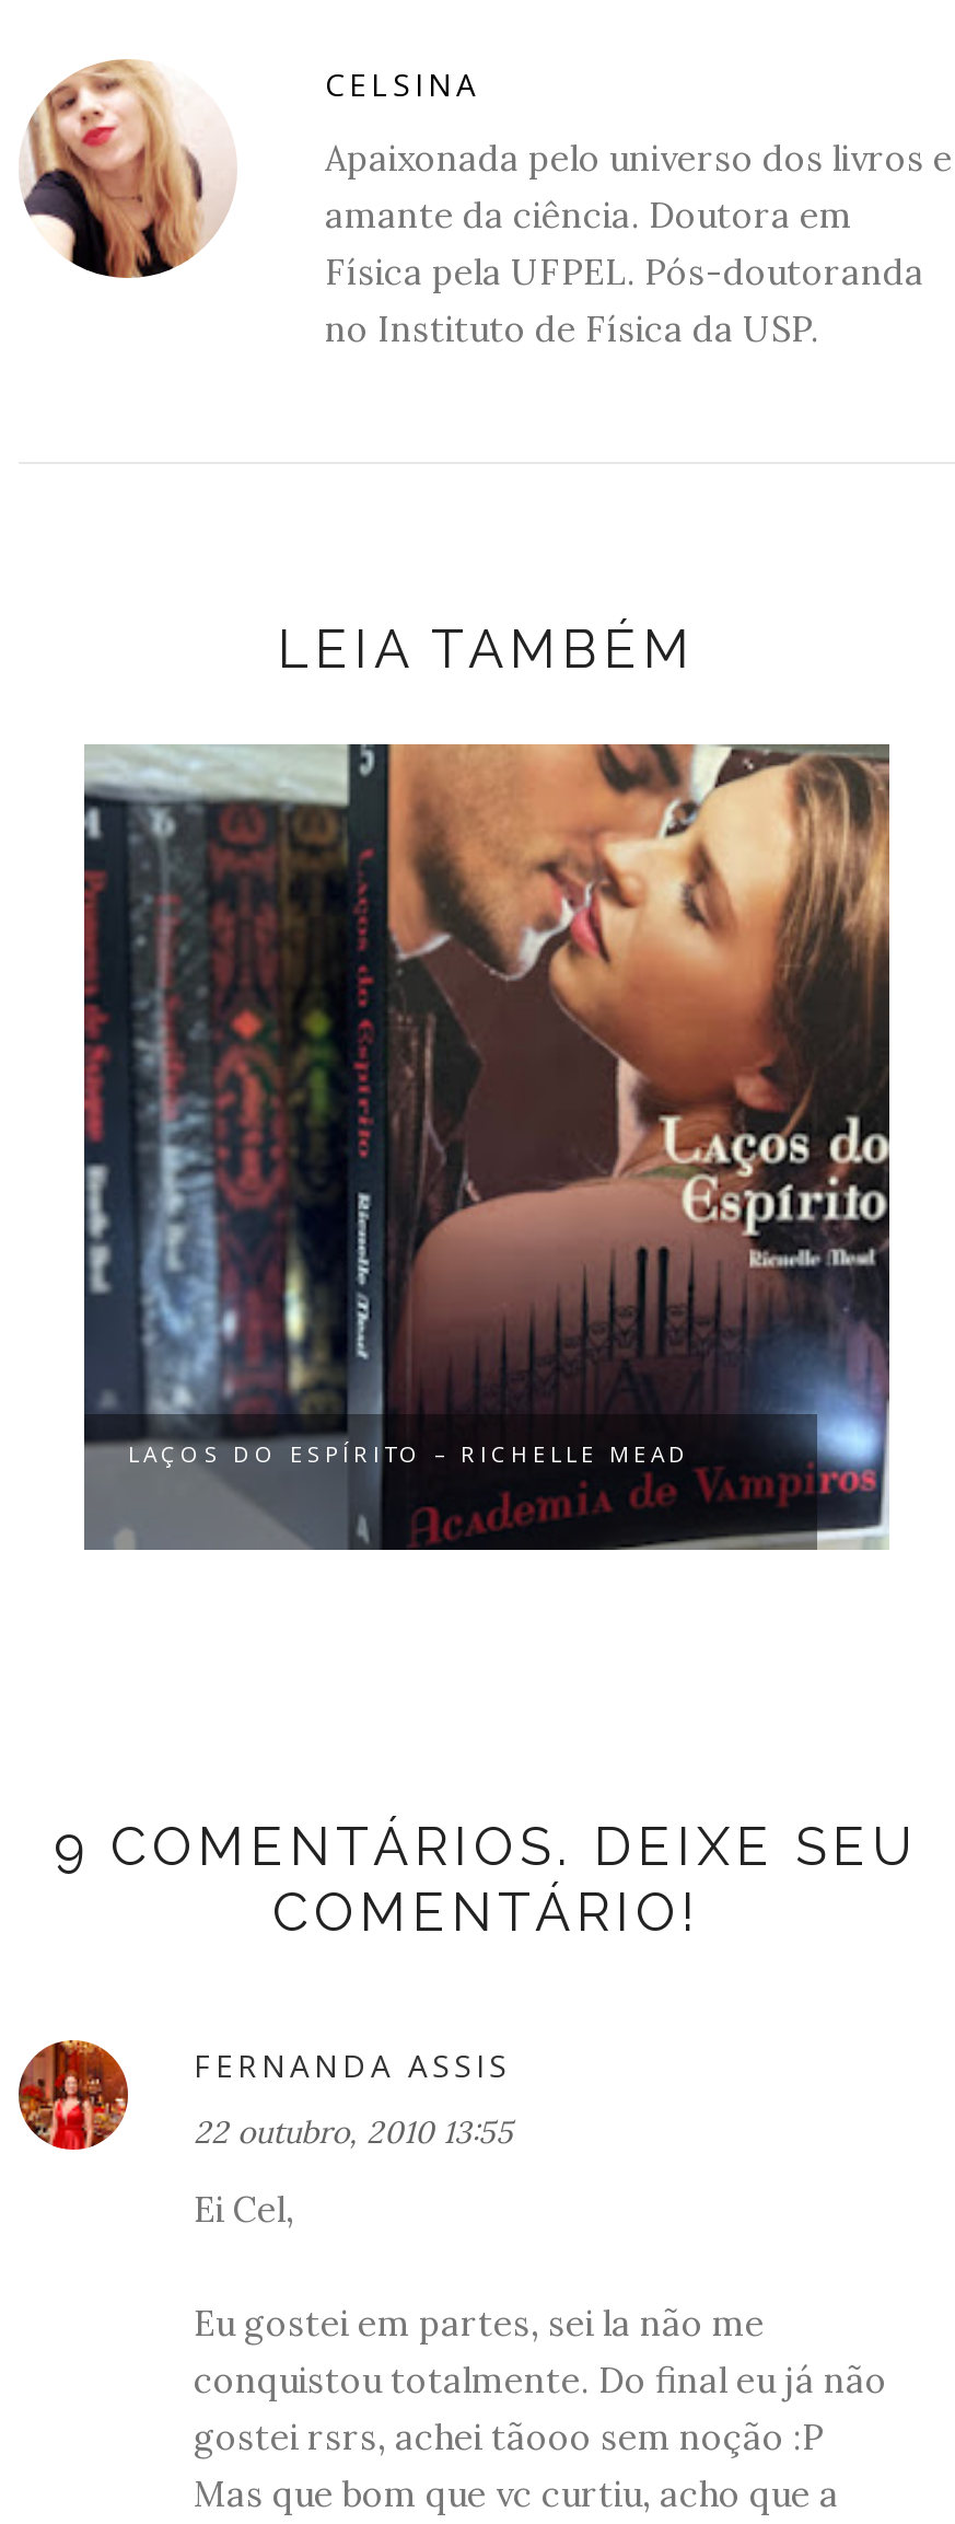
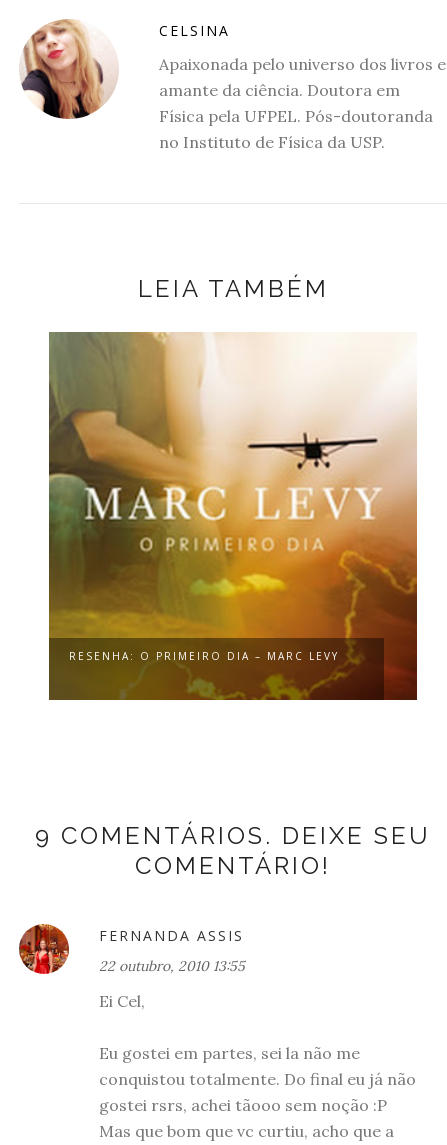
[82,742,892,1552] [image] | LAÇOS DO ESPÍRITO – RICHELLE MEAD -> [48,332,418,701] [image] | RESENHA: O PRIMEIRO DIA – MARC LEVY

